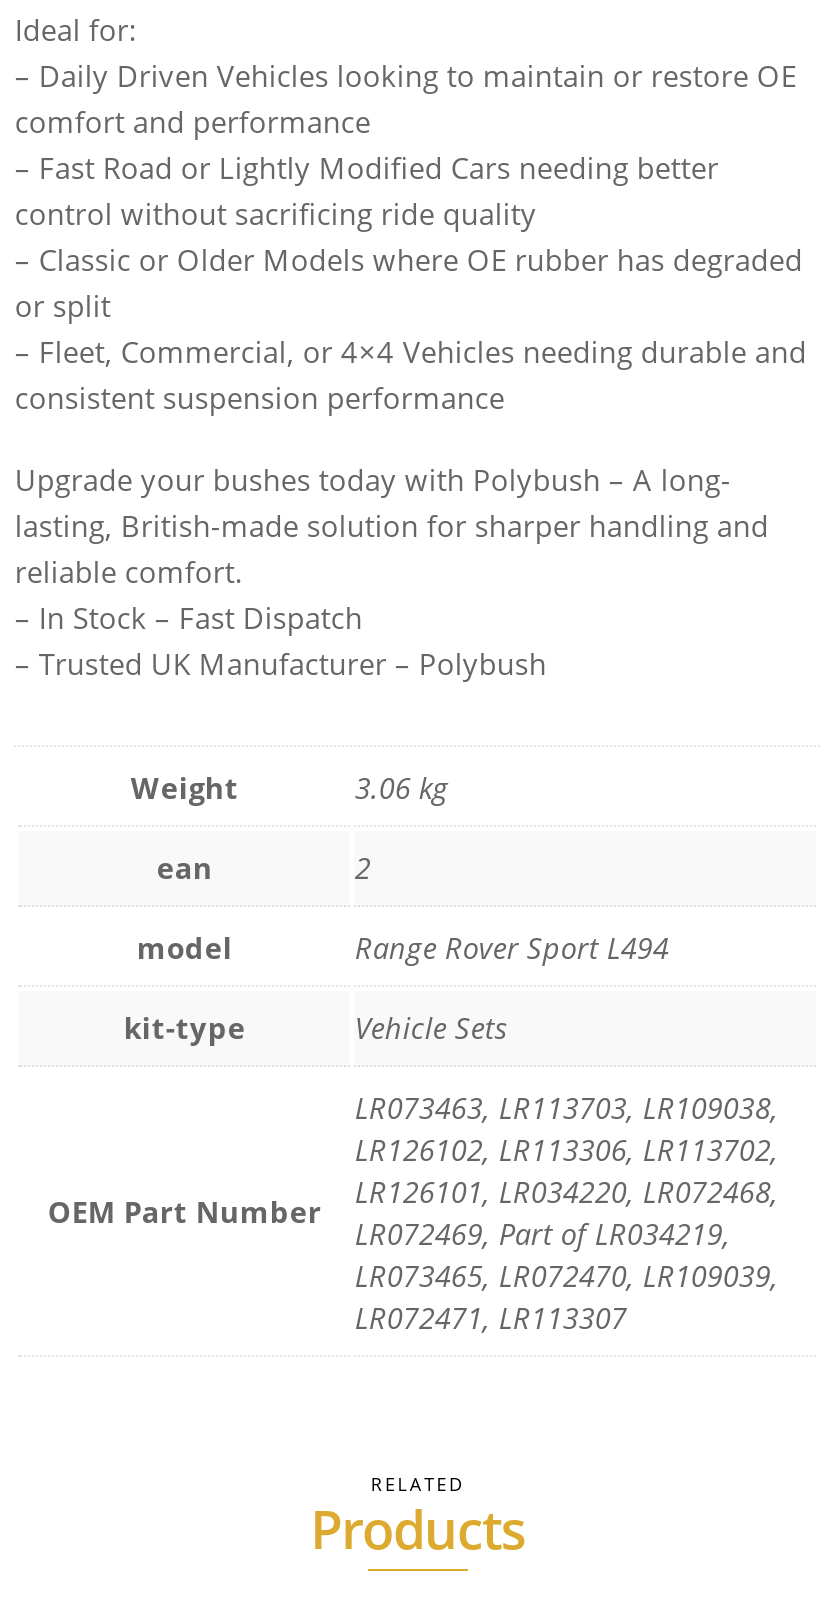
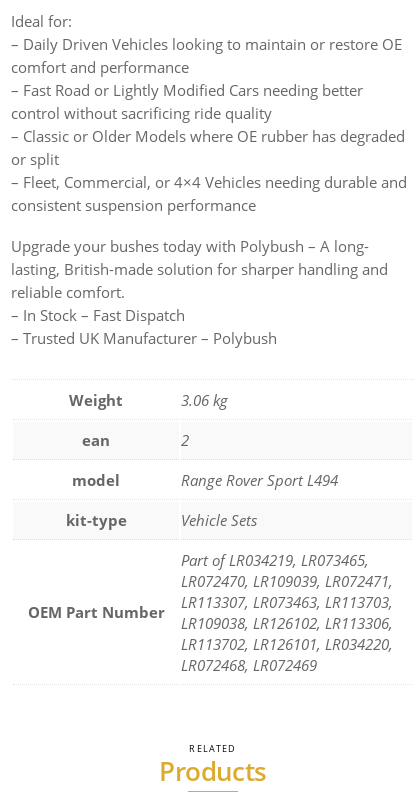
[355,1087,779,1337] LR073463, LR113703, LR109038, | LR126102, LR113306, LR113702, | LR126101, LR034220, LR072468, | LR072469, Part of LR034219, | LR073465, LR072470, LR109039, | LR072471, LR113307 -> [181,550,393,675] Part of LR034219, LR073465, | LR072470, LR109039, LR072471, | LR113307, LR073463, LR113703, | LR109038, LR126102, LR113306, | LR113702, LR126101, LR034220, | LR072468, LR072469

